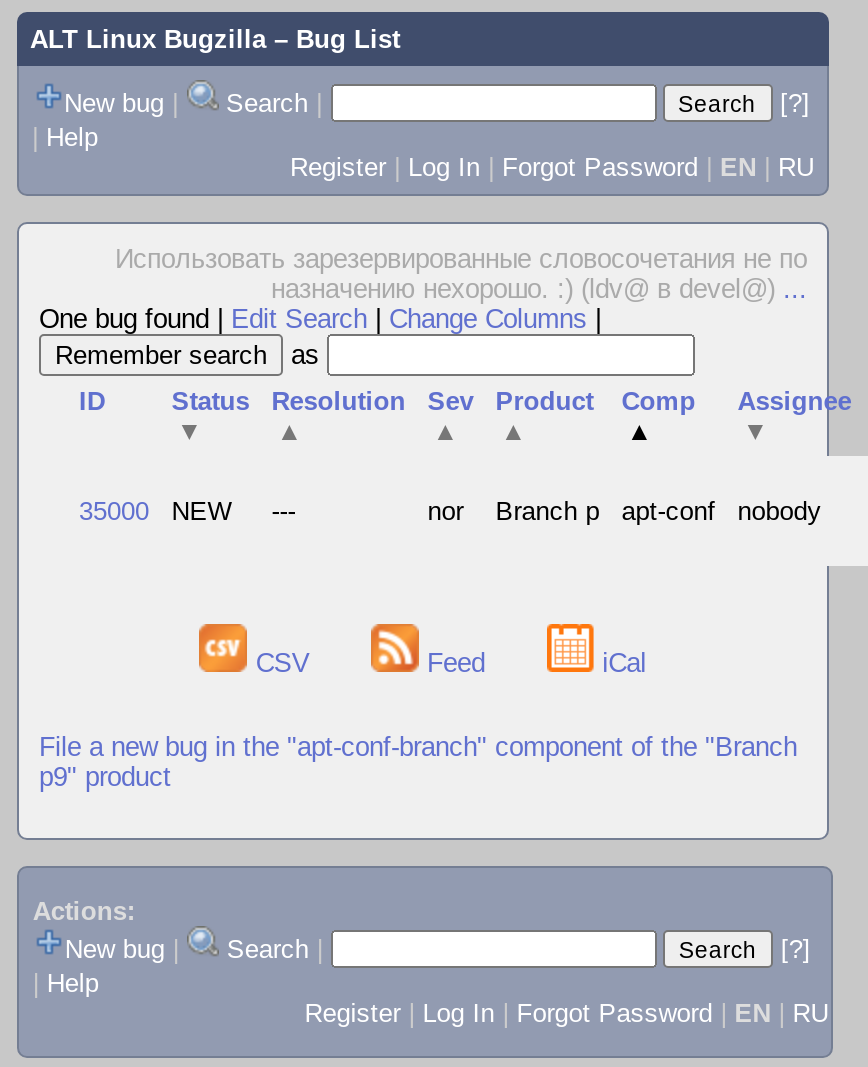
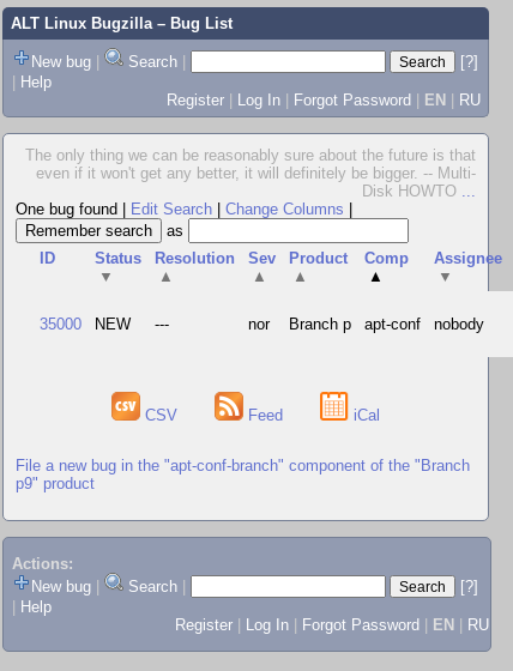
[115,244,807,304] Использовать зарезервированные словосочетания не по | назначению нехорошо. :) (ldv@ в devel@)... -> [25,146,476,200] The only thing we can be reasonably sure about the future is that | even if it won't get any better, it will definitely be bigger. -- Multi- | Disk HOWTO...

